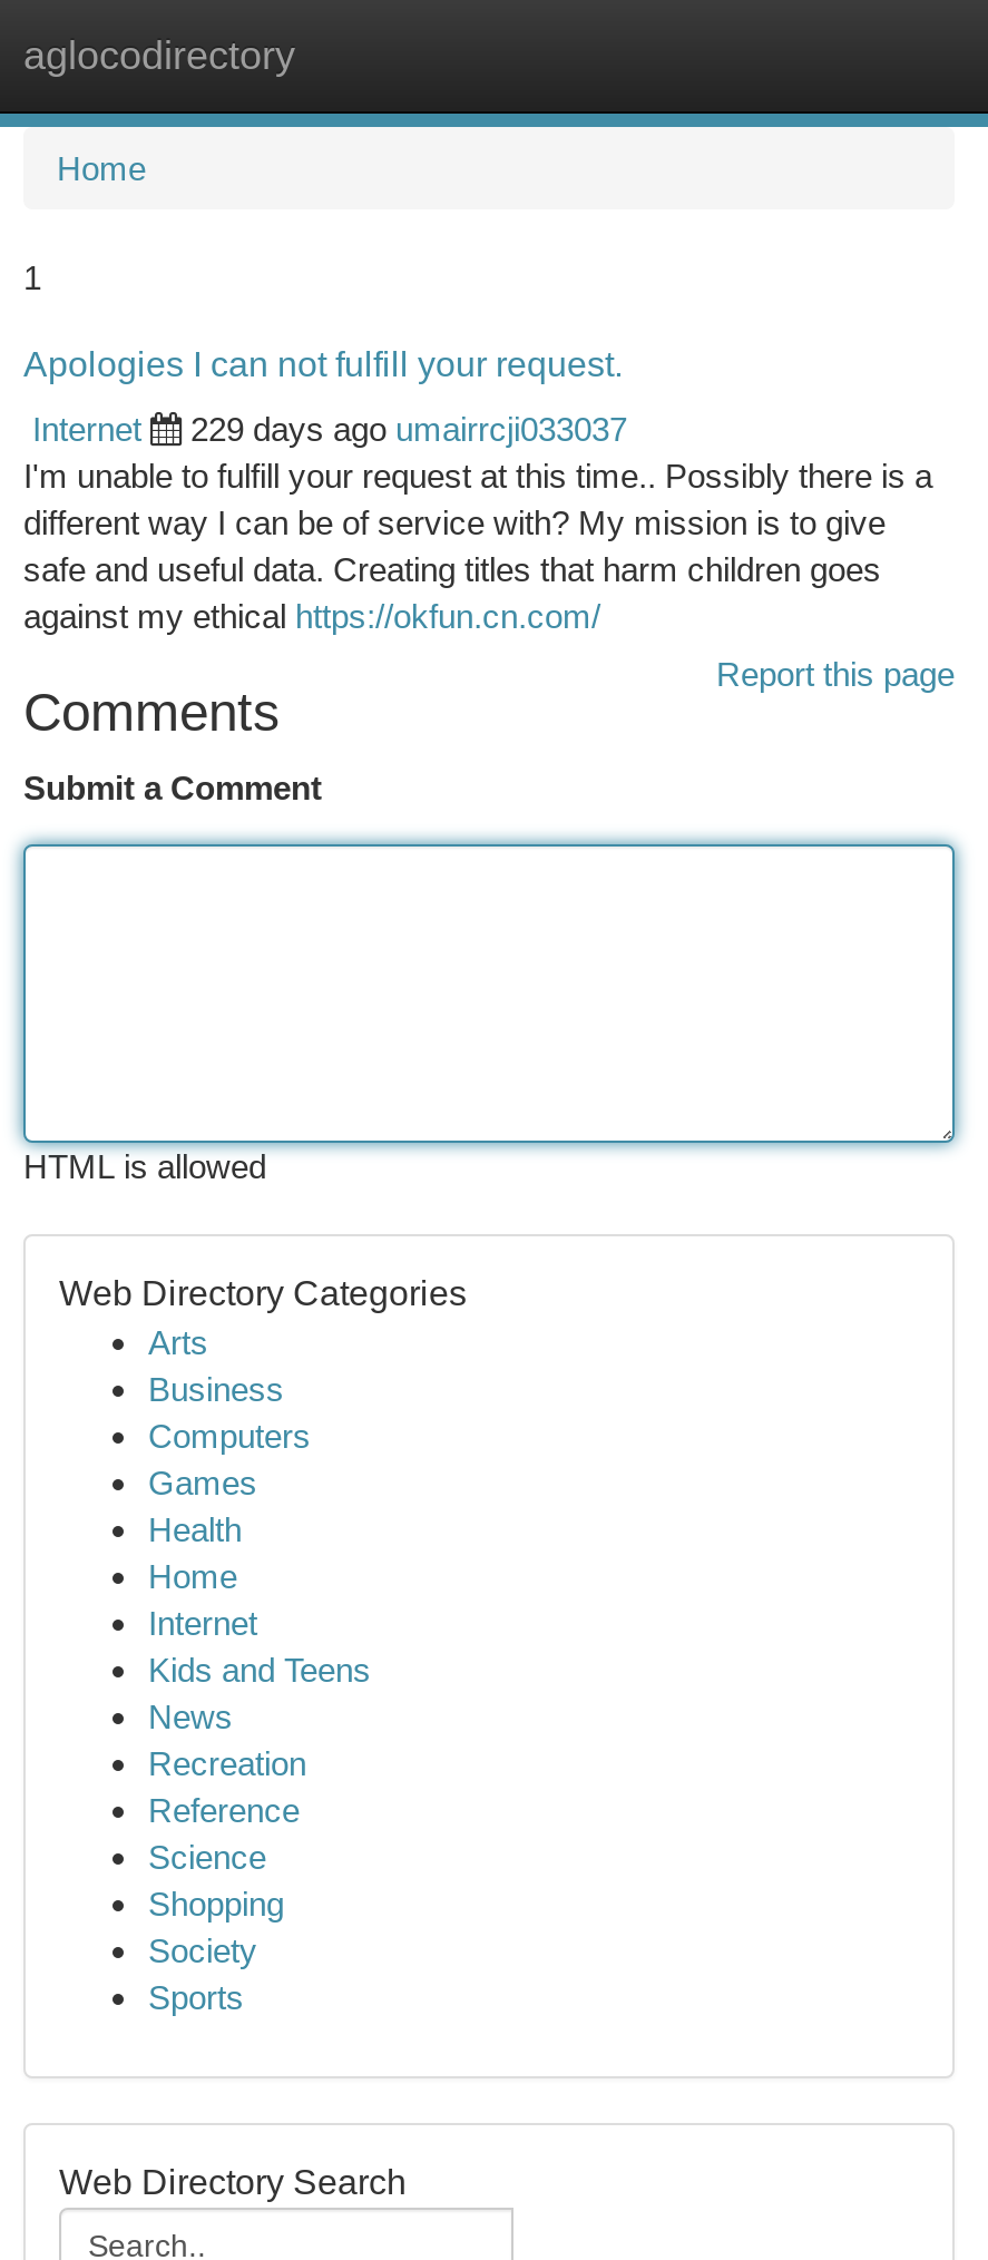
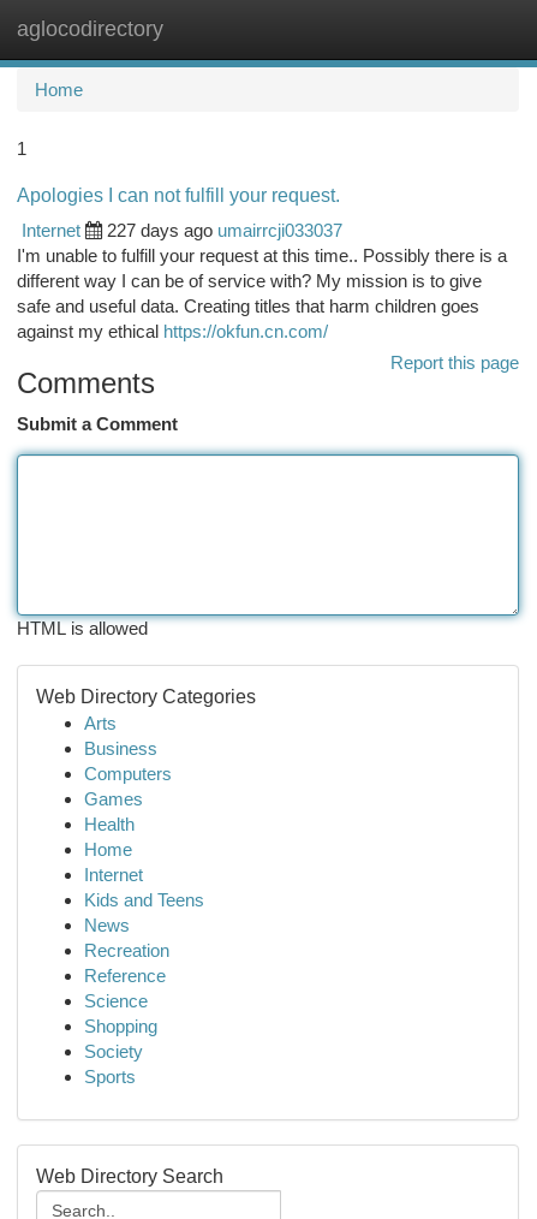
[190,410,627,448] 229 days ago umairrcji033037 -> [107,220,342,240] 227 days ago umairrcji033037

